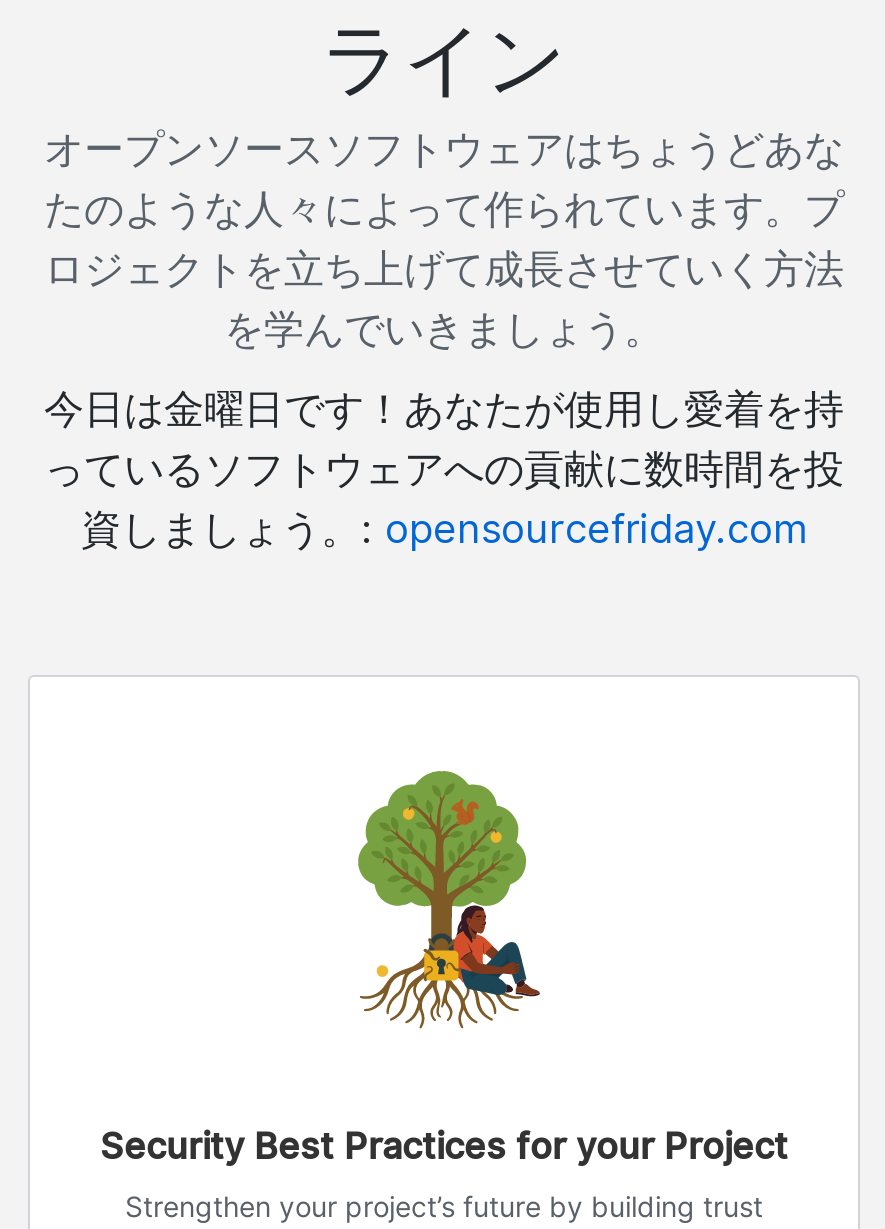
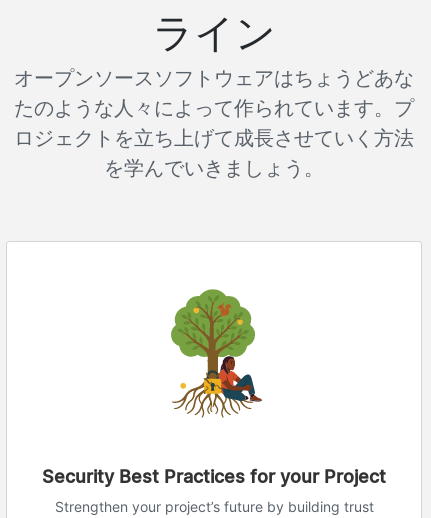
[44,385,844,553] 今日は金曜日です！あなたが使用し愛着を持 | っているソフトウェアへの貢献に数時間を投 | 資しましょう。: opensourcefriday.com -> none

